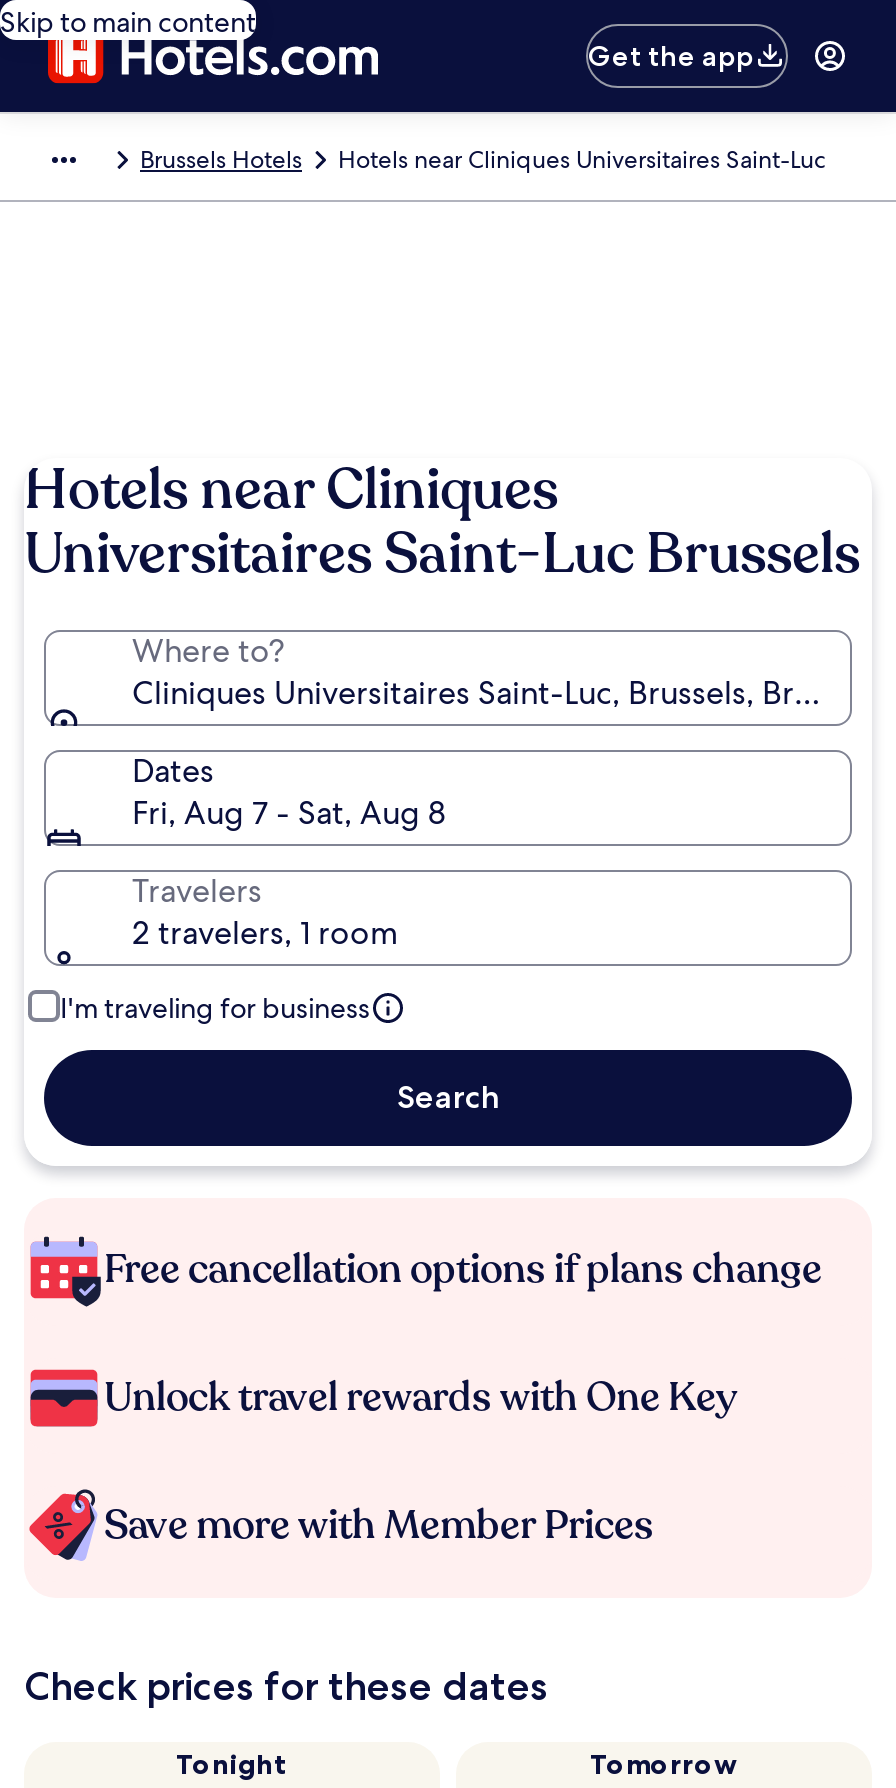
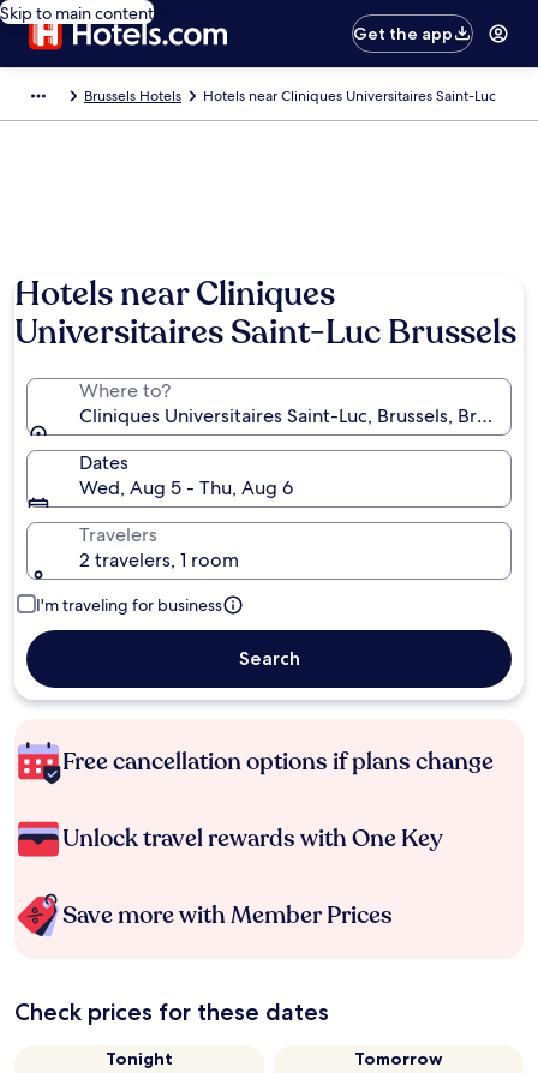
[132,792,446,834] Fri, Aug 7 - Sat, Aug 8 -> [79,475,293,500] Wed, Aug 5 - Thu, Aug 6

